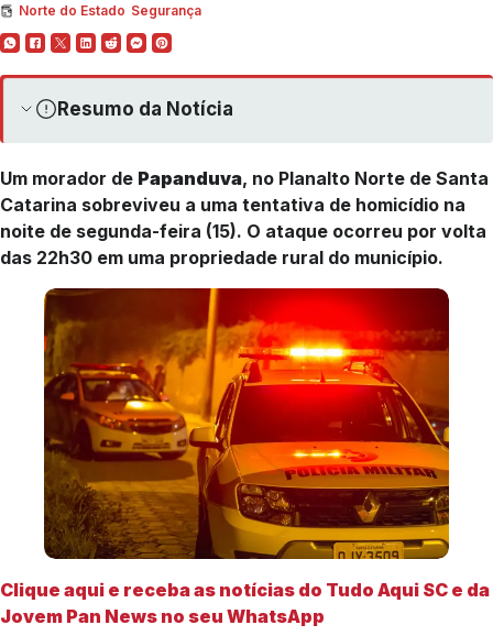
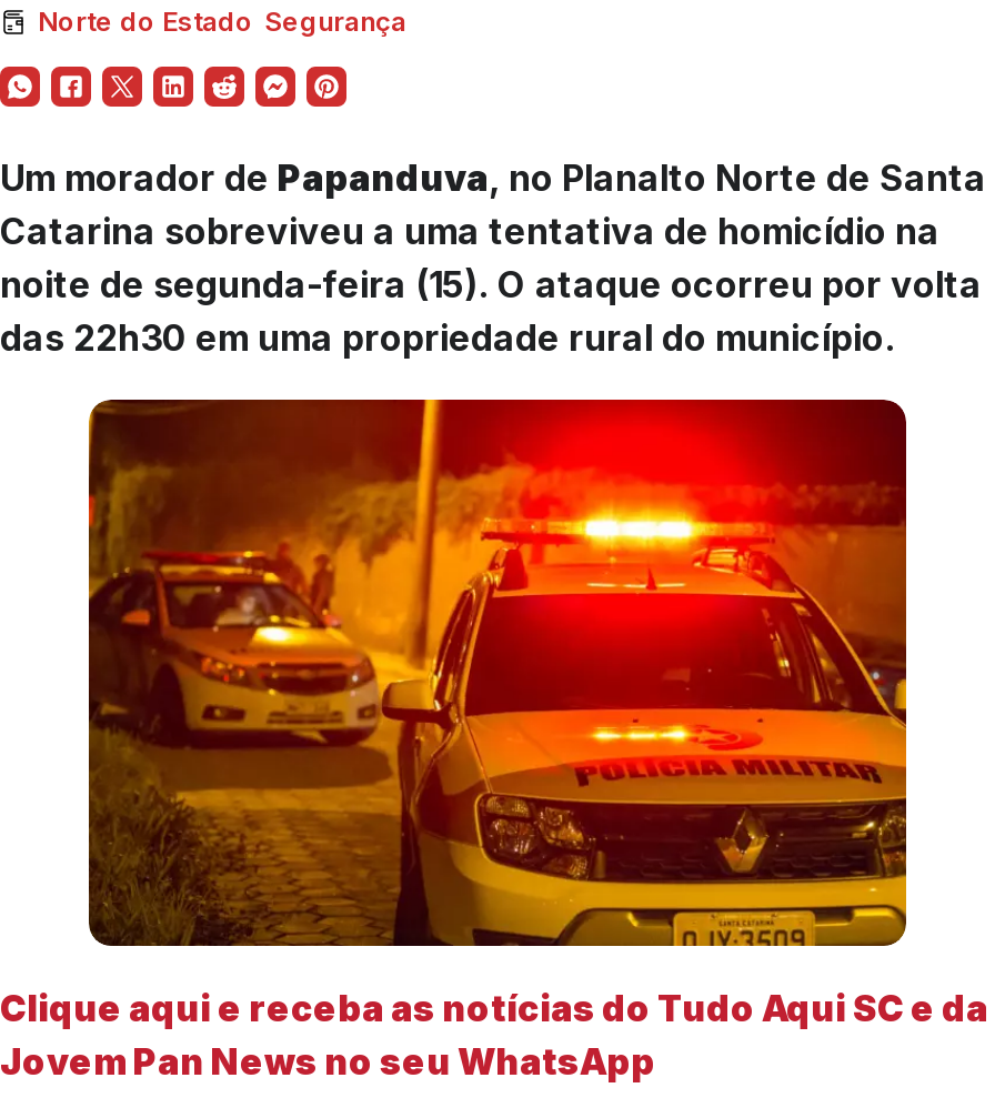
[57,98,233,120] Resumo da Notícia -> none

